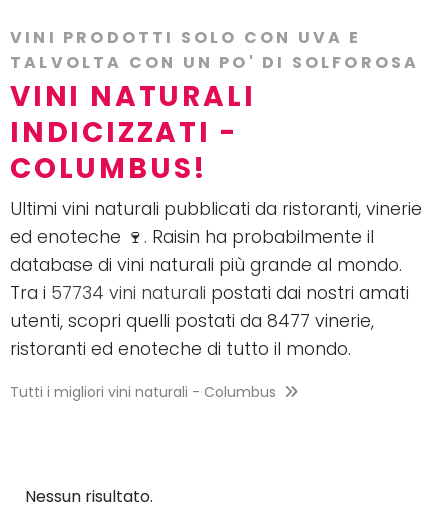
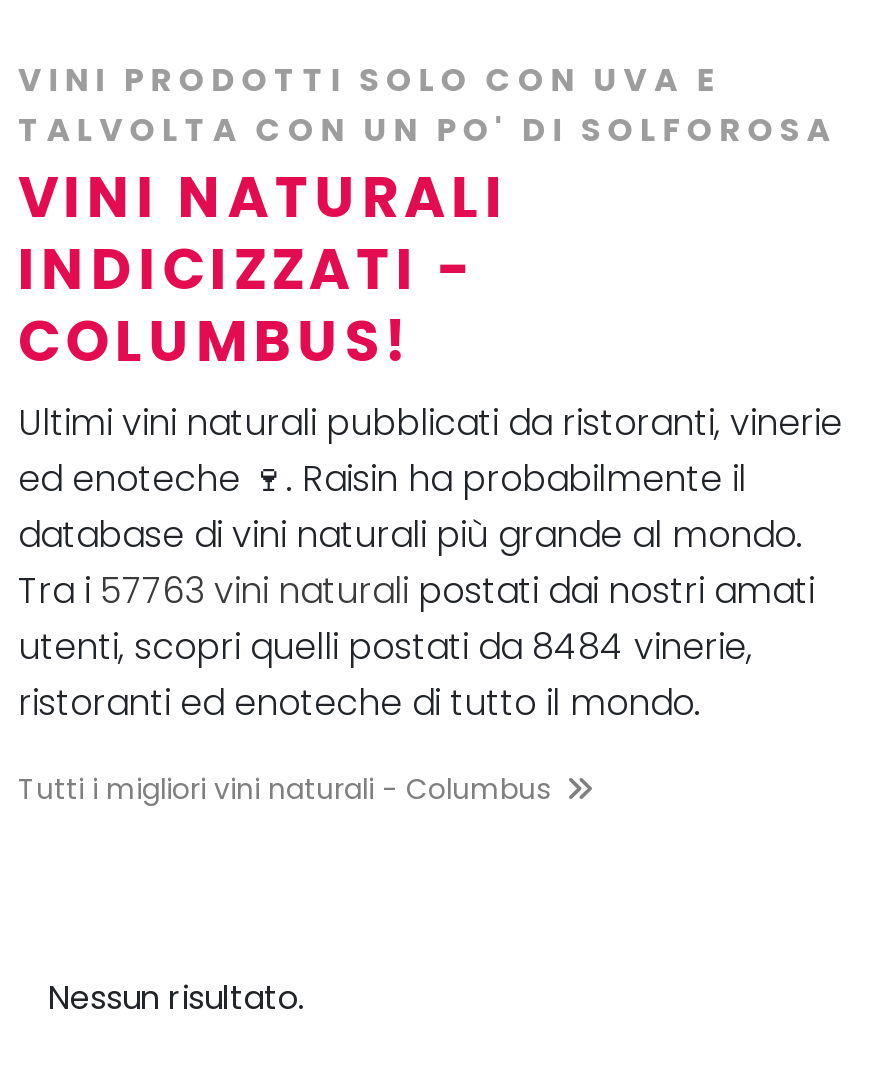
[10,281,409,305] Tra i 57734 vini naturali postati dai nostri amati -> [18,567,814,615] Tra i 57763 vini naturali postati dai nostri amati
[10,309,374,333] utenti, scopri quelli postati da 8477 vinerie, -> [18,623,752,671] utenti, scopri quelli postati da 8484 vinerie,

